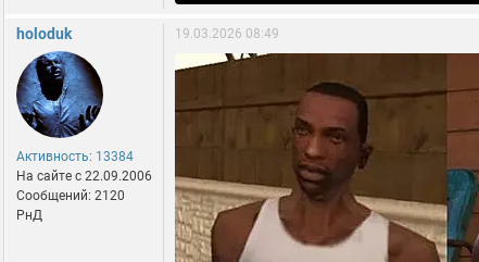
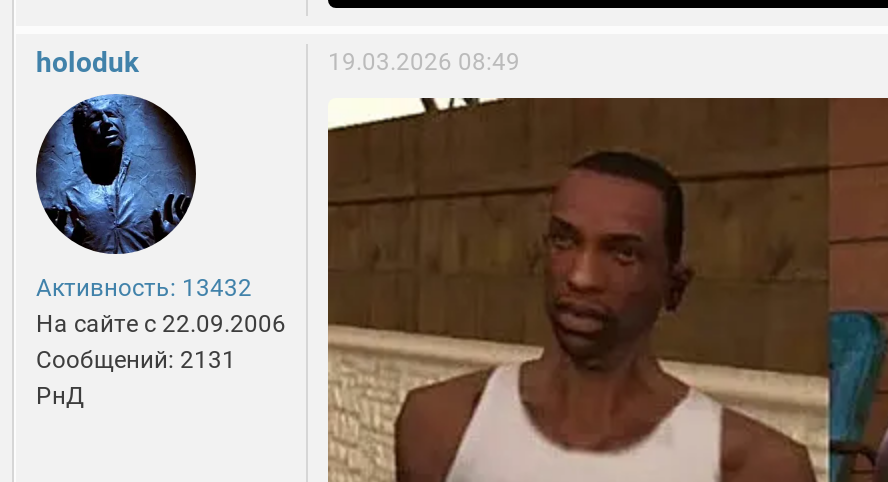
[16,149,134,164] Активность: 13384 -> [36,275,252,303] Активность: 13432
[16,188,125,204] Сообщений: 2120 -> [36,347,236,375] Сообщений: 2131

